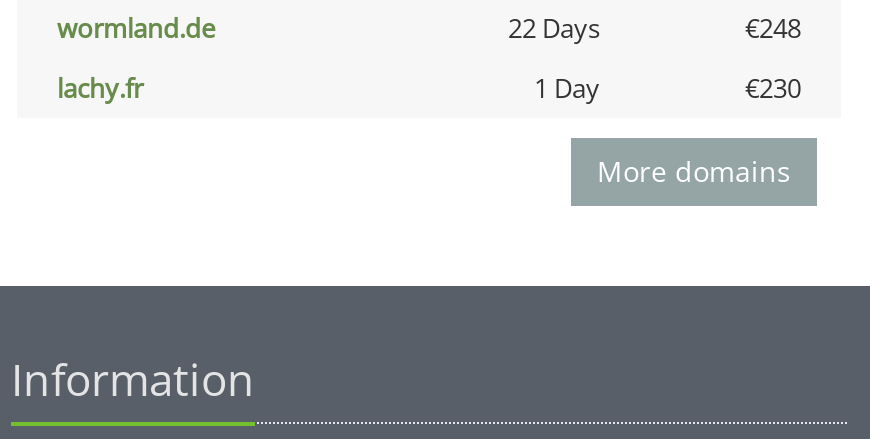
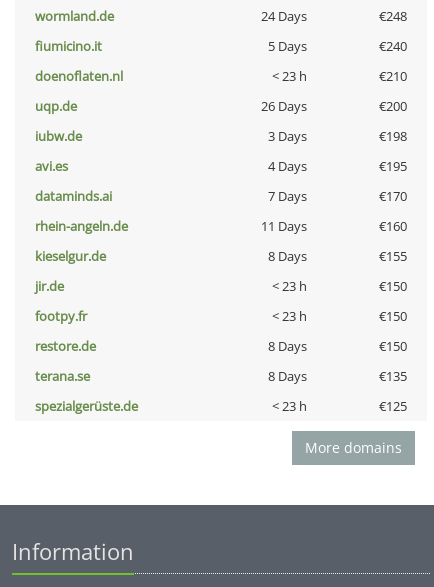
[508,10,600,46] 22 Days -> [260,7,306,25] 24 Days
[57,70,801,106] lachy.fr | 1 Day | €230 -> [35,37,407,415] fiumicino.it | 5 Days | €240 | doenoflaten.nl | < 23 h | €210 | uqp.de | 26 Days | €200 | iubw.de | 3 Days | €198 | avi.es | 4 Days | €195 | dataminds.ai | 7 Days | €170 | rhein-angeln.de | 11 Days | €160 | kieselgur.de | 8 Days | €155 | jir.de | < 23 h | €150 | footpy.fr | < 23 h | €150 | restore.de | 8 Days | €150 | terana.se | 8 Days | €135 | spezialgerüste.de | < 23 h | €125

